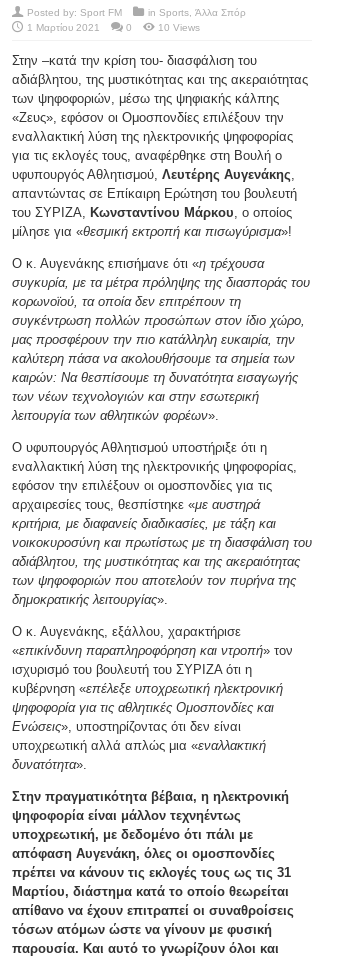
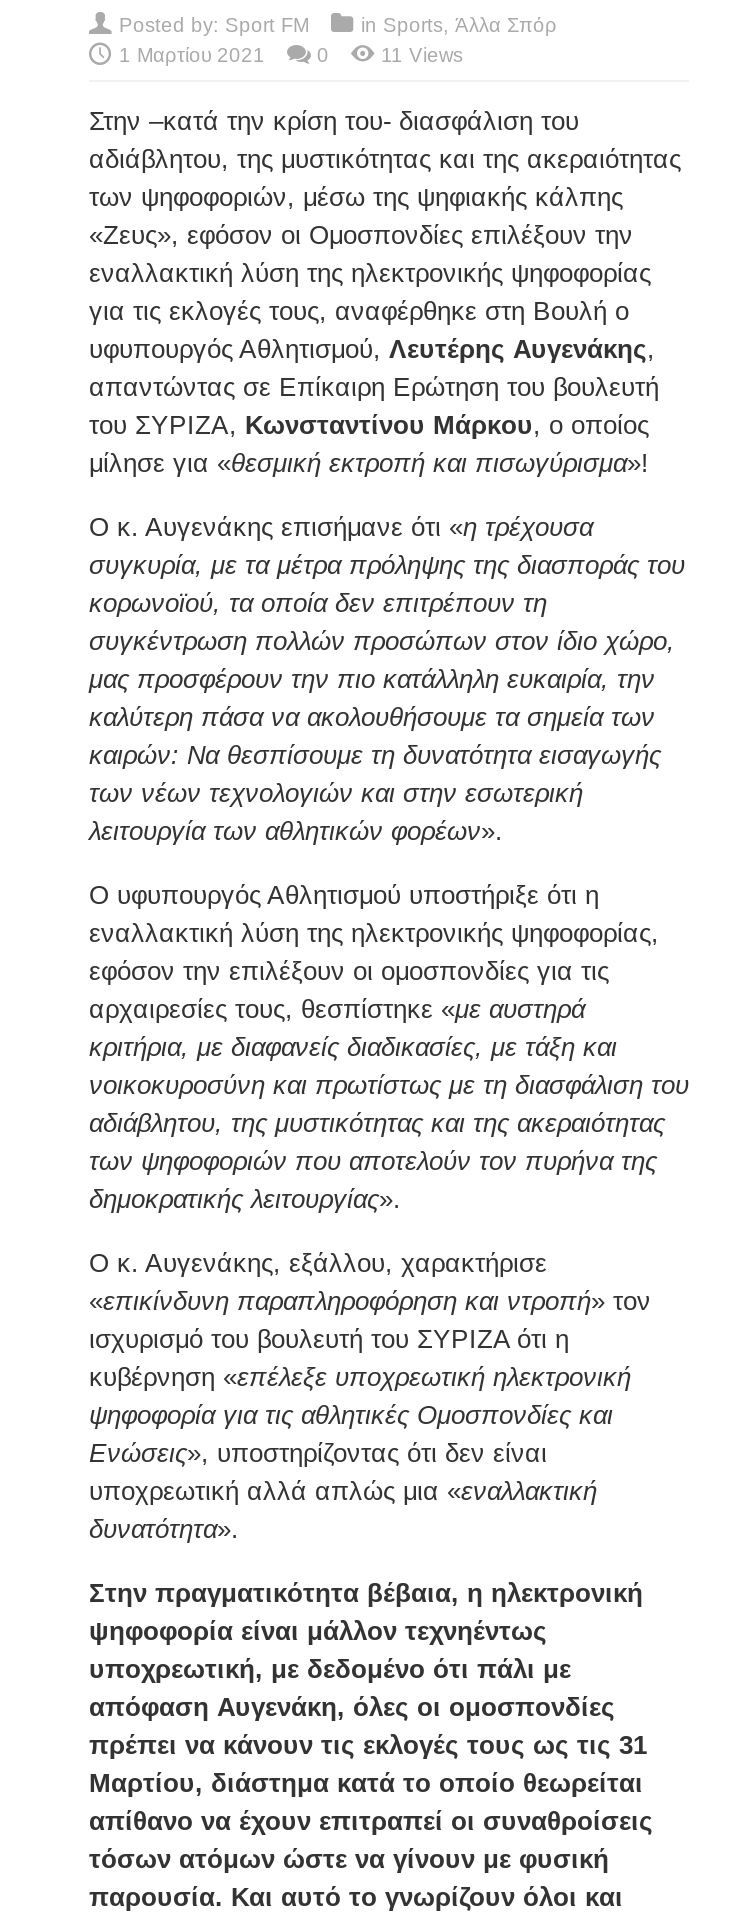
[158,22,200,33] 10 Views -> [381,43,463,65] 11 Views

